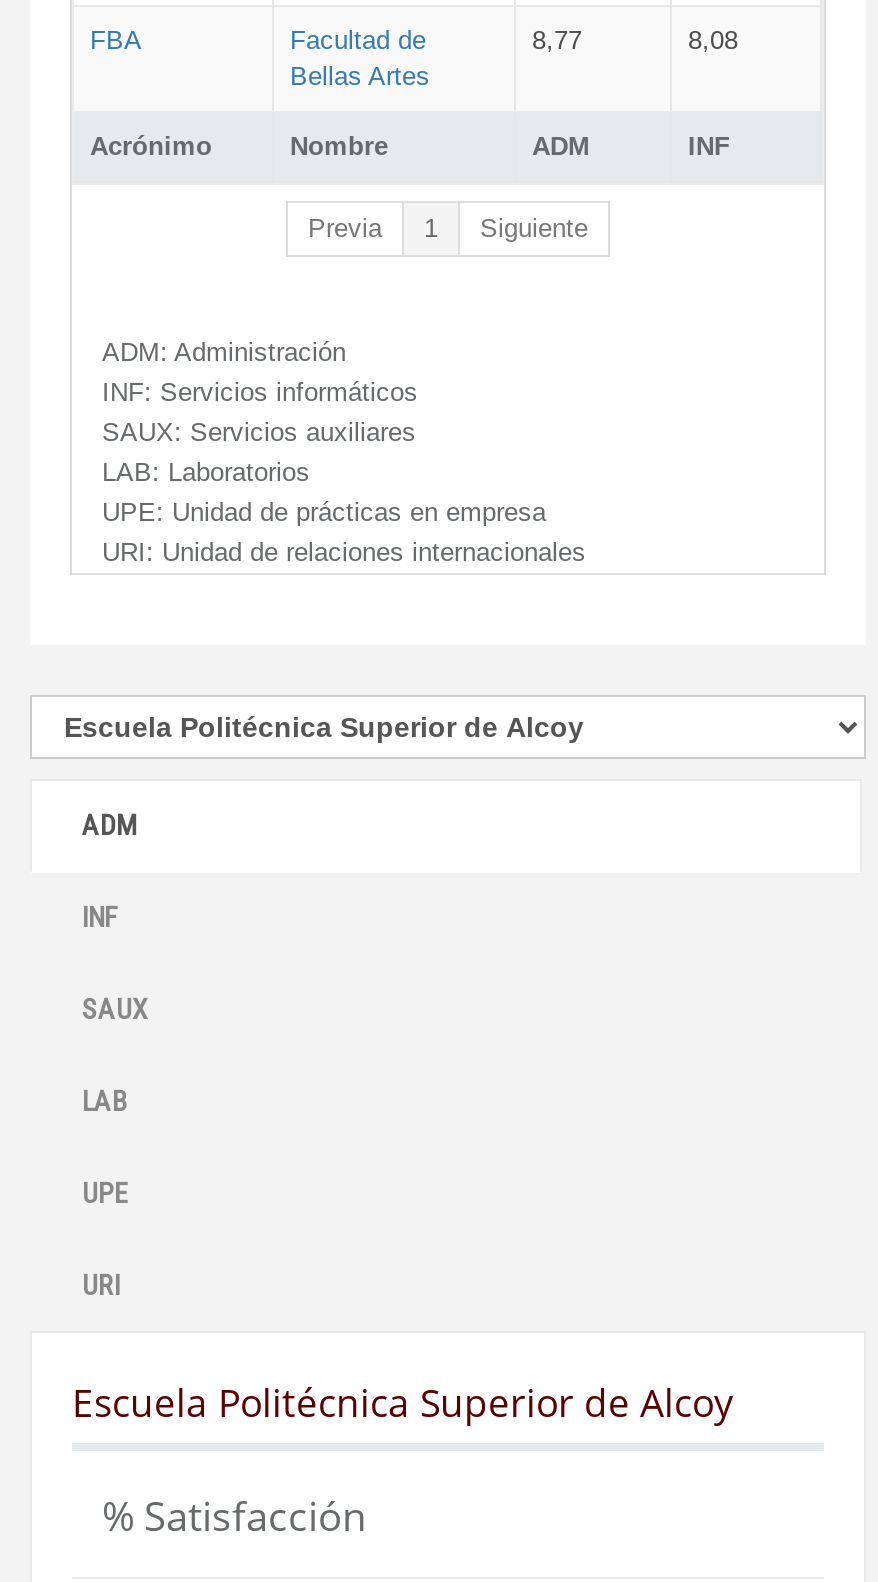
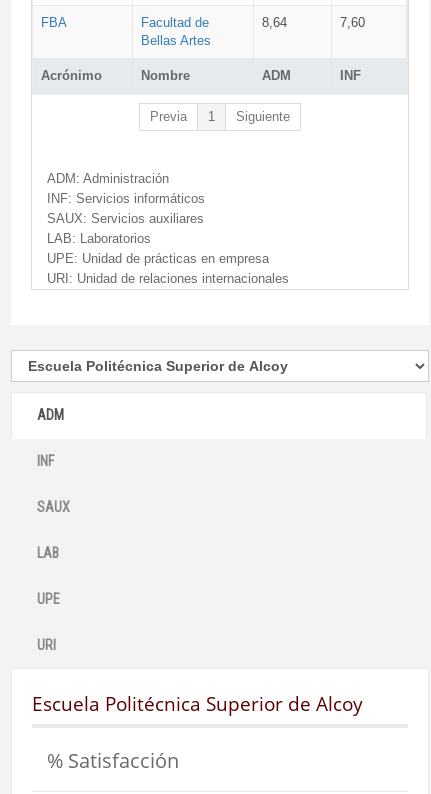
[532,25,582,55] 8,77 -> [262,15,287,30] 8,64
[688,25,738,55] 8,08 -> [340,15,365,30] 7,60

